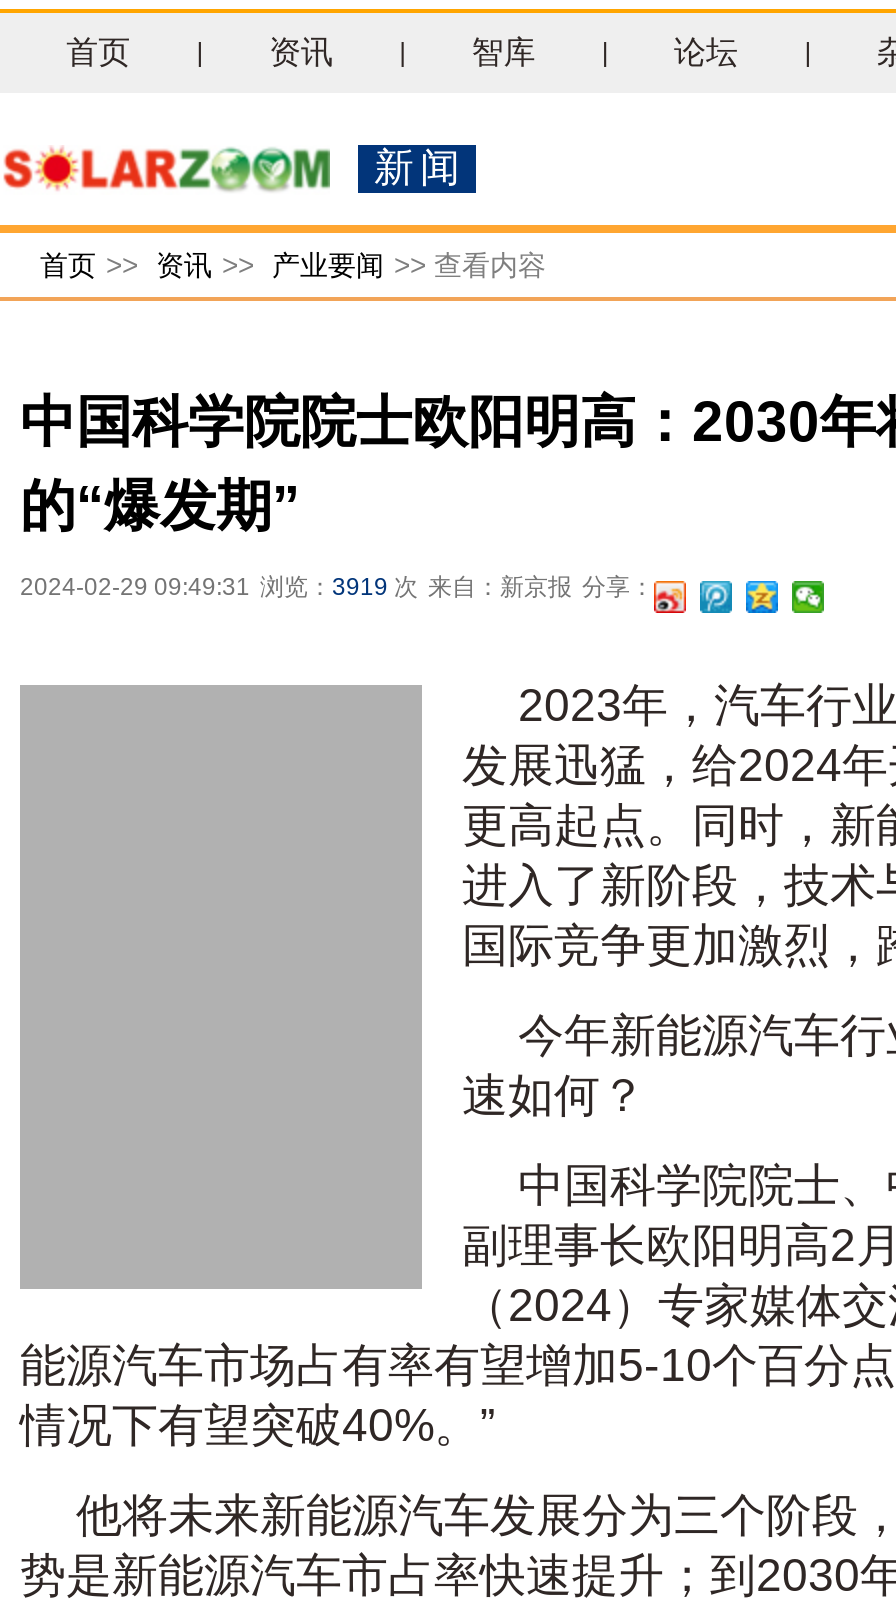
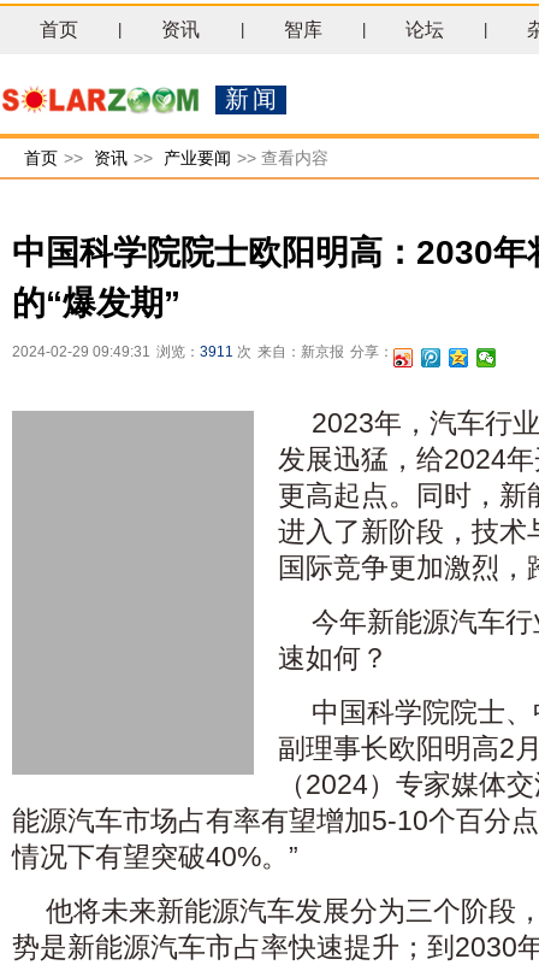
[20,573,654,601] 2024-02-29 09:49:31 浏览：3919次 来自：新京报 分享： -> [12,343,393,360] 2024-02-29 09:49:31 浏览：3911次 来自：新京报 分享：

